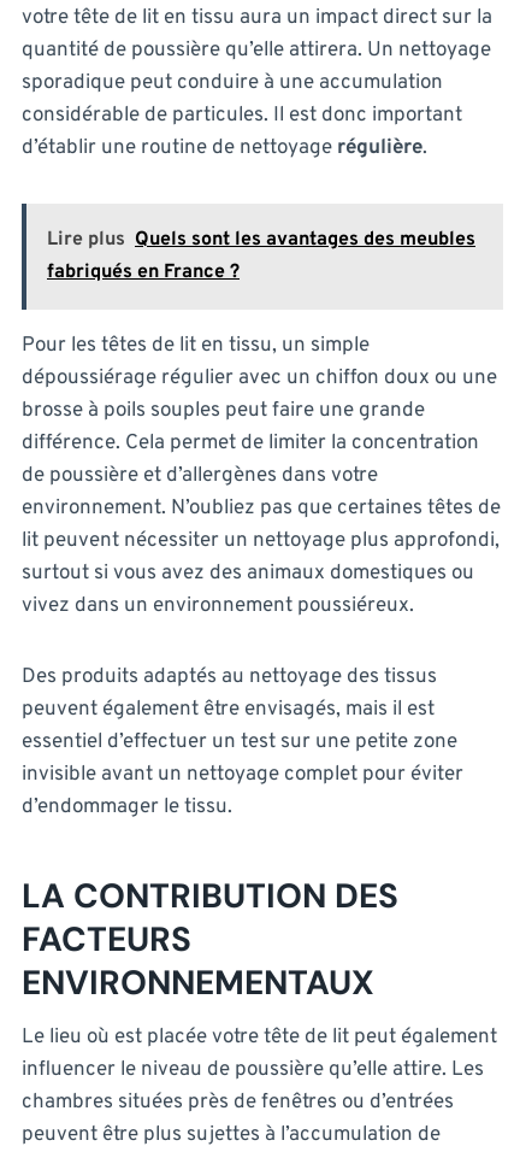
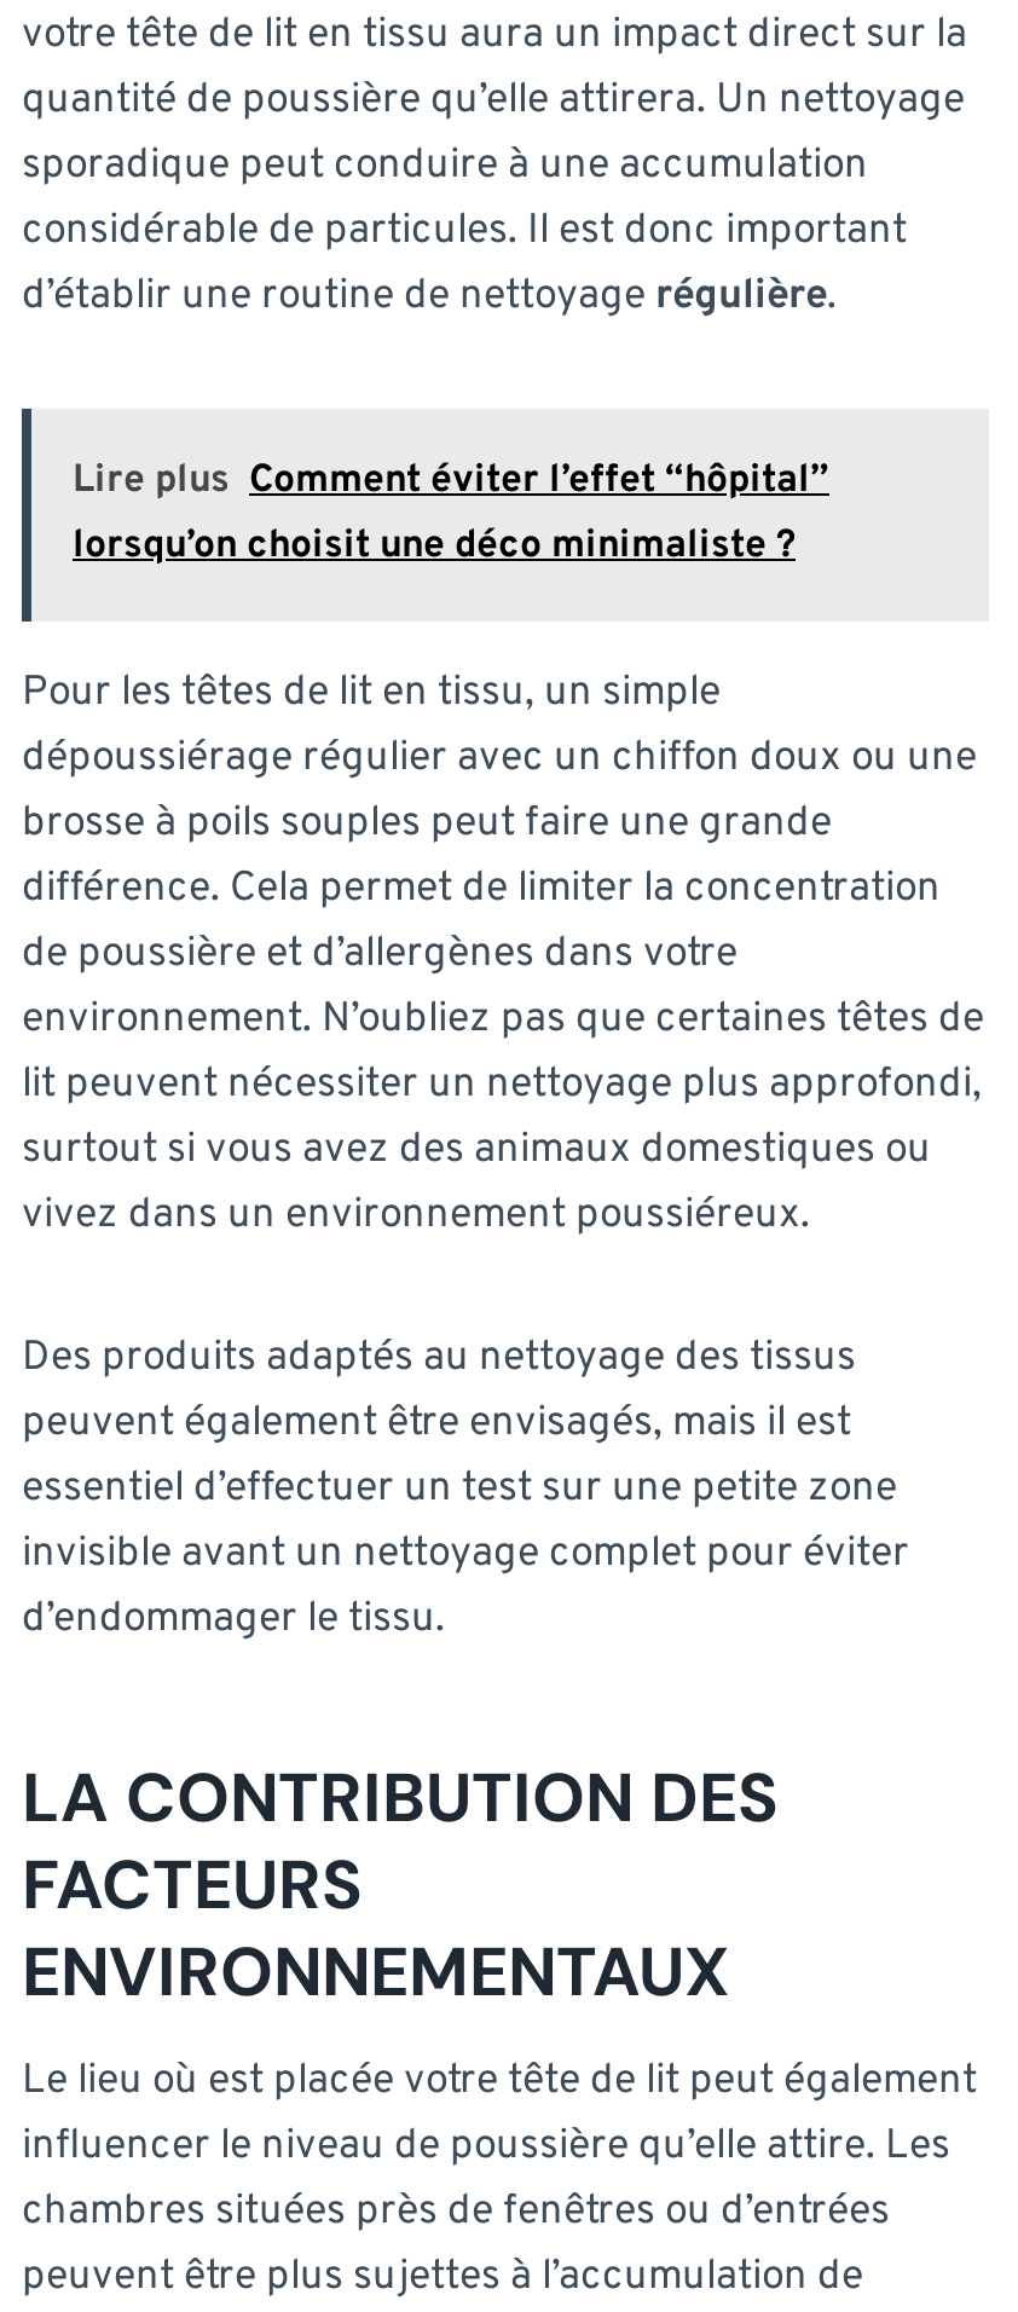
[47,227,475,284] Lire plus Quels sont les avantages des meubles | fabriqués en France ? -> [73,456,829,570] Lire plus Comment éviter l’effet “hôpital” | lorsqu’on choisit une déco minimaliste ?

